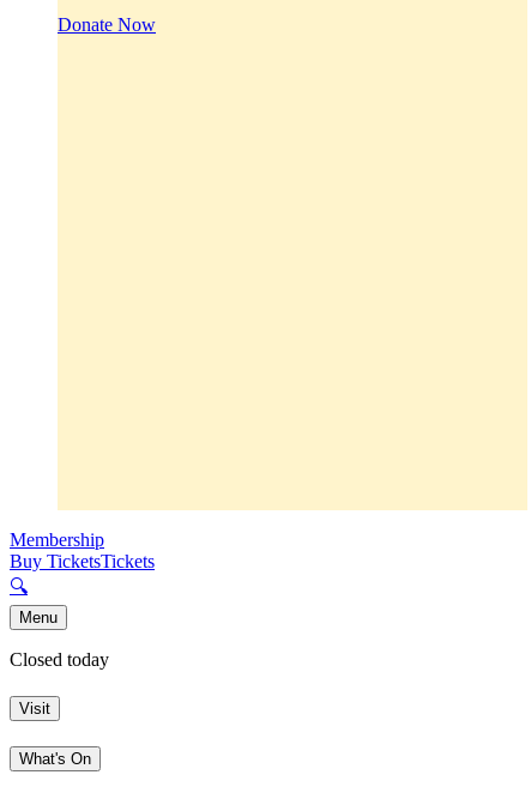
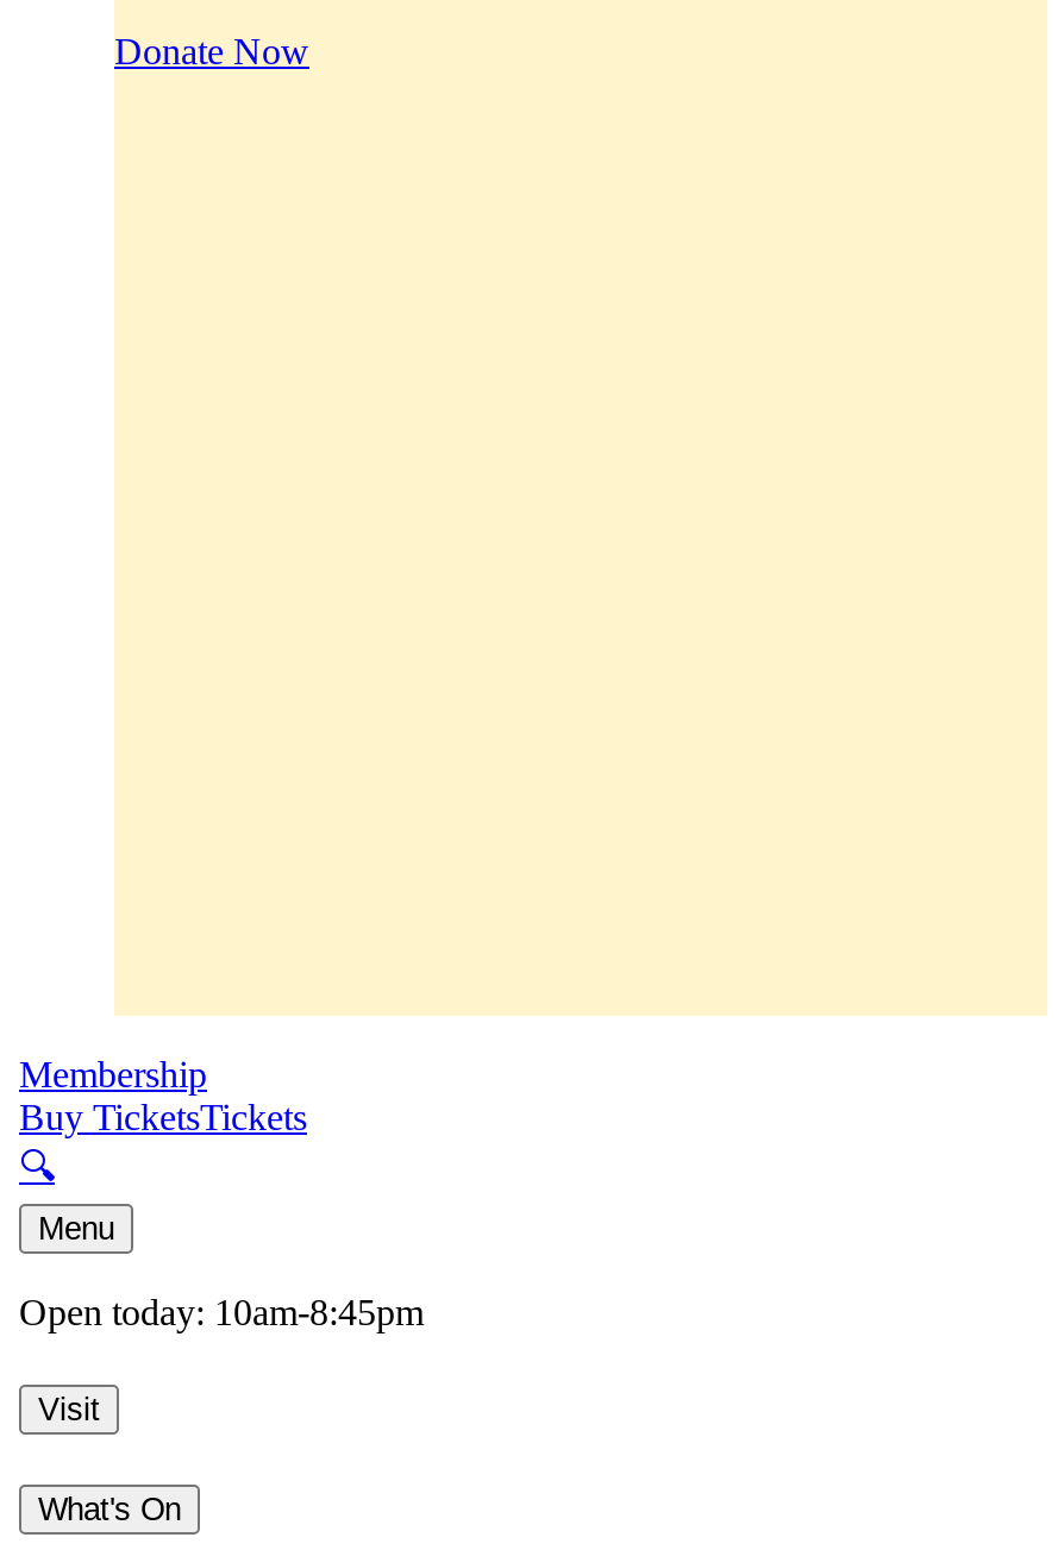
[10,650,109,670] Closed today -> [19,1293,424,1333] Open today: 10am-8:45pm

